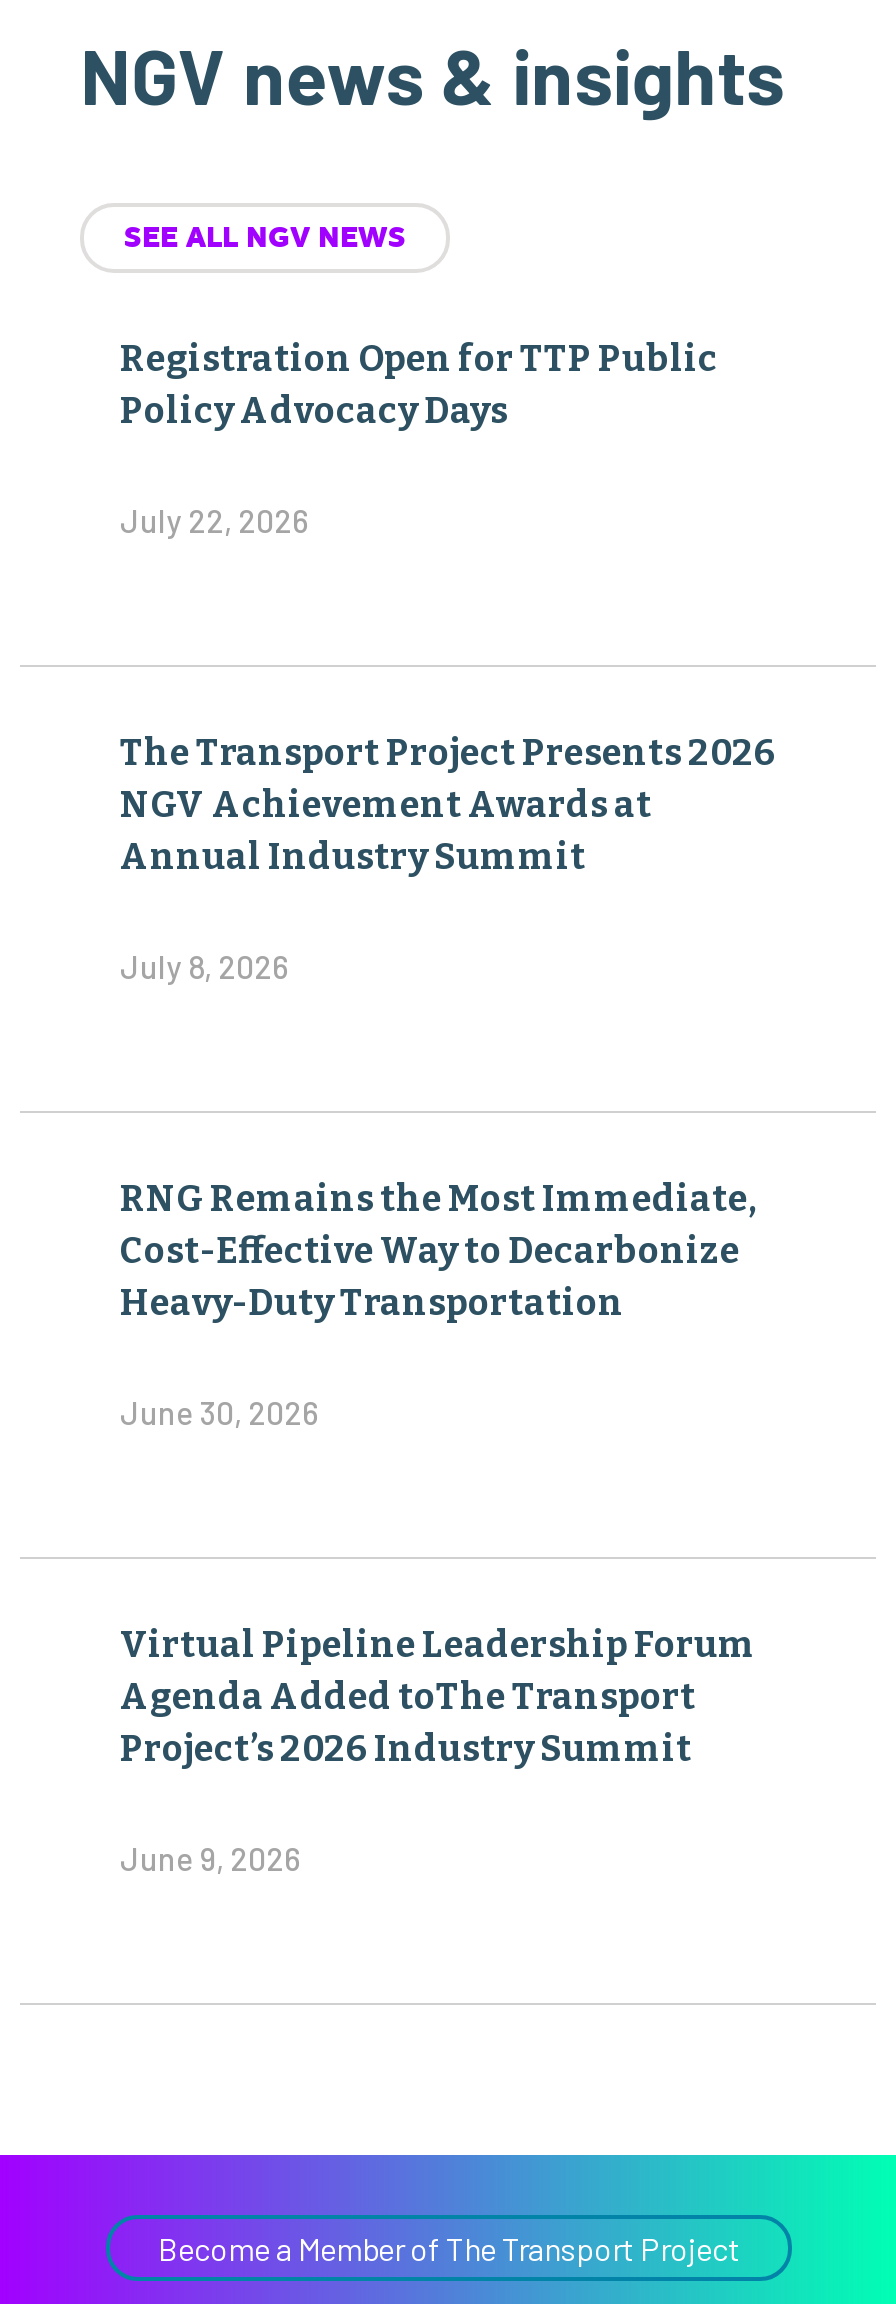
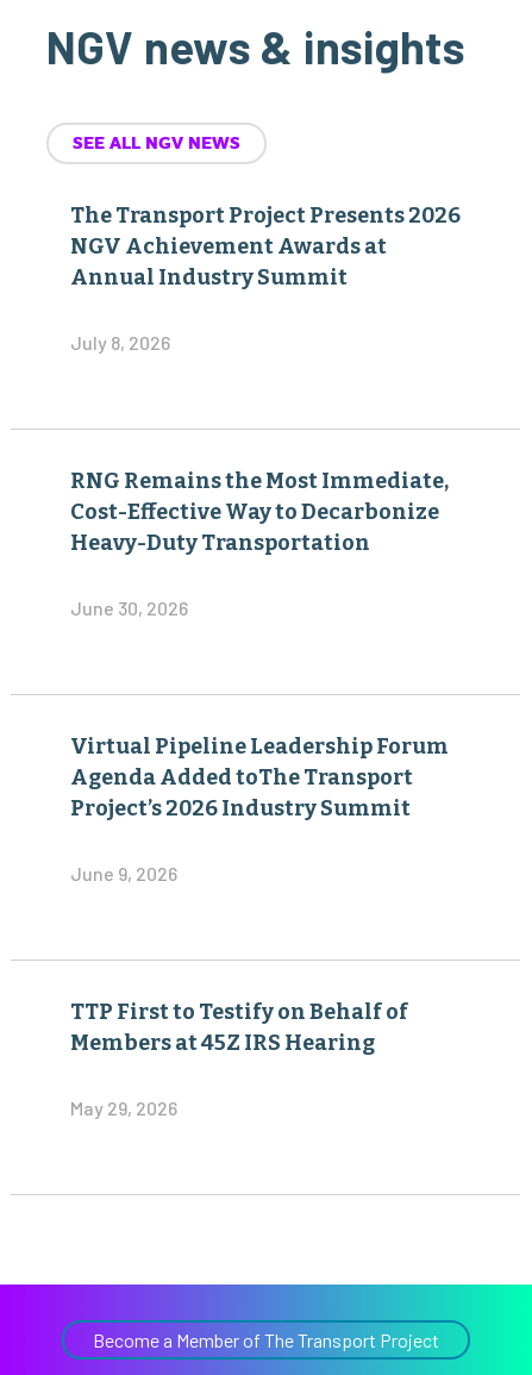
[120,337,718,539] Registration Open for TTP Public | Policy Advocacy Days | July 22, 2026 -> none
moved [120,731,776,1877] -> [70,202,461,885]: The Transport Project Presents 2026 | NGV Achievement Awards at | Annual Industry Summit | ... | Project’s 2026 Industry Summit | June 9, 2026
none -> [70,999,408,1119] TTP First to Testify on Behalf of | Members at 45Z IRS Hearing | May 29, 2026

